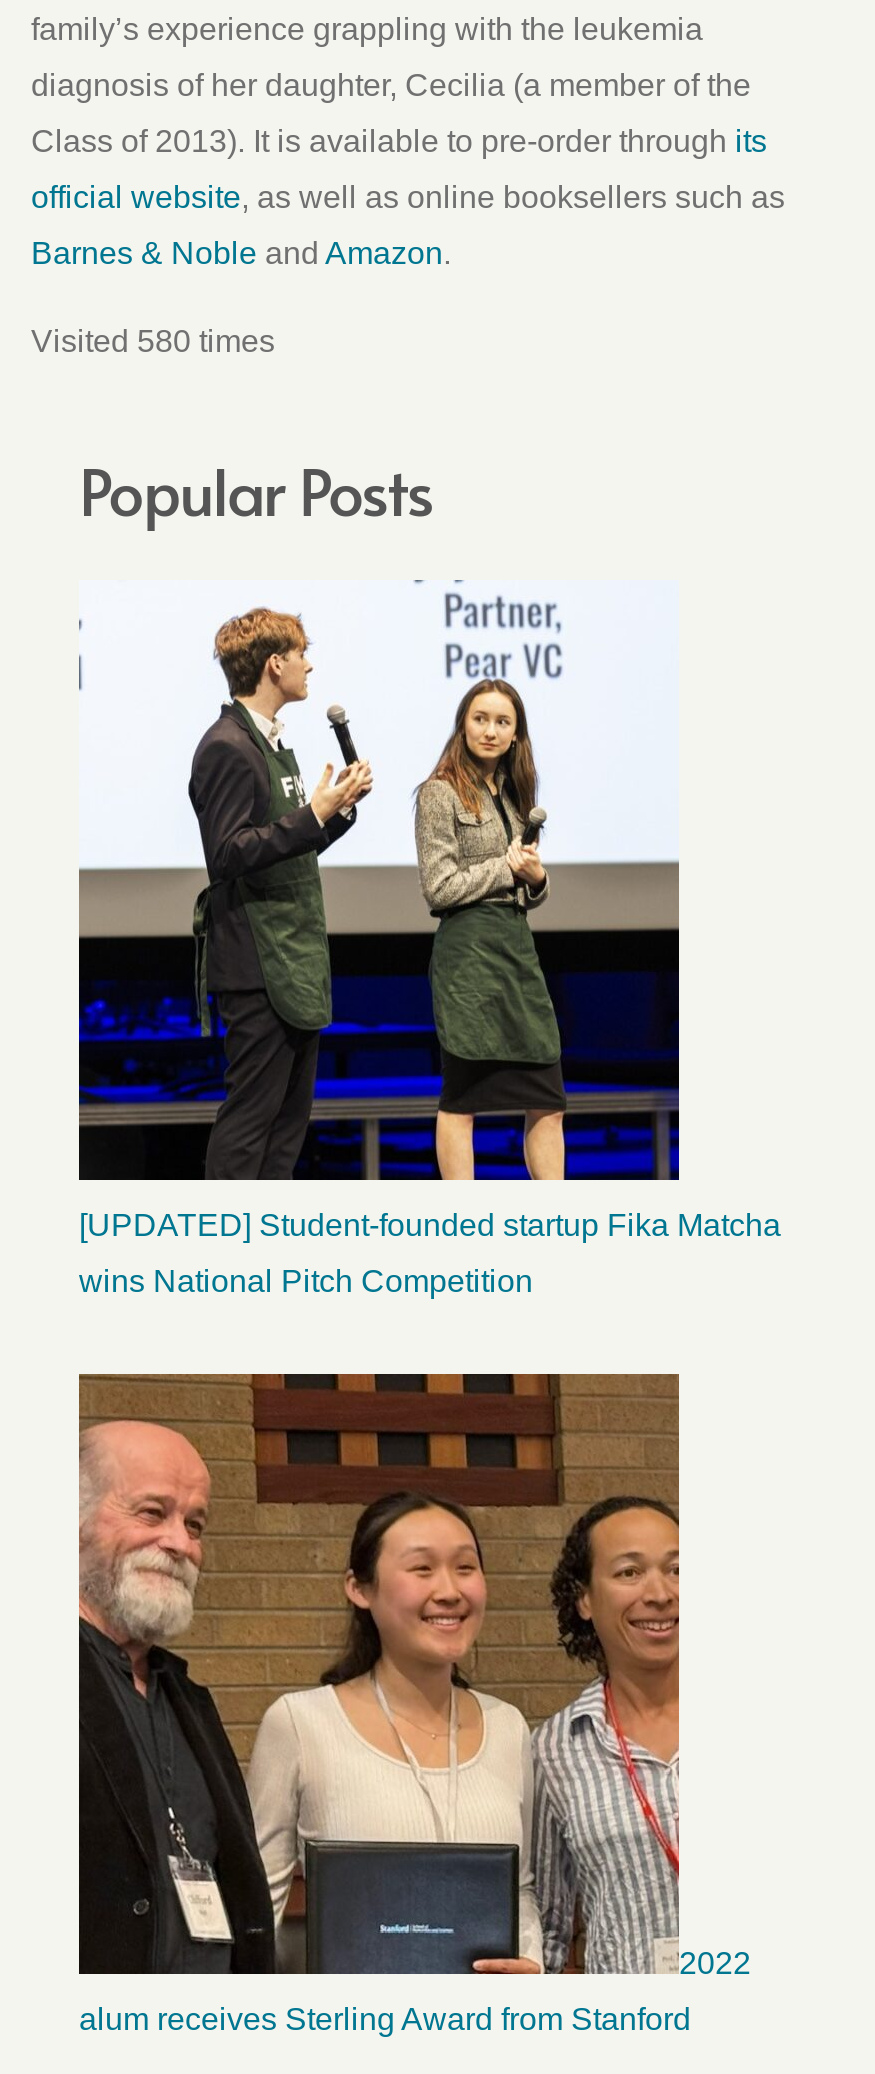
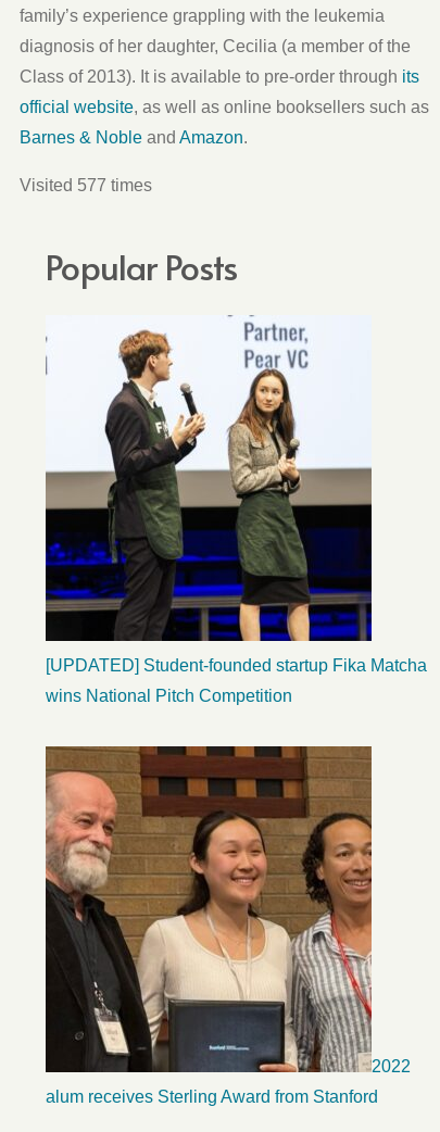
[31,324,275,358] Visited 580 times -> [20,176,152,194] Visited 577 times

